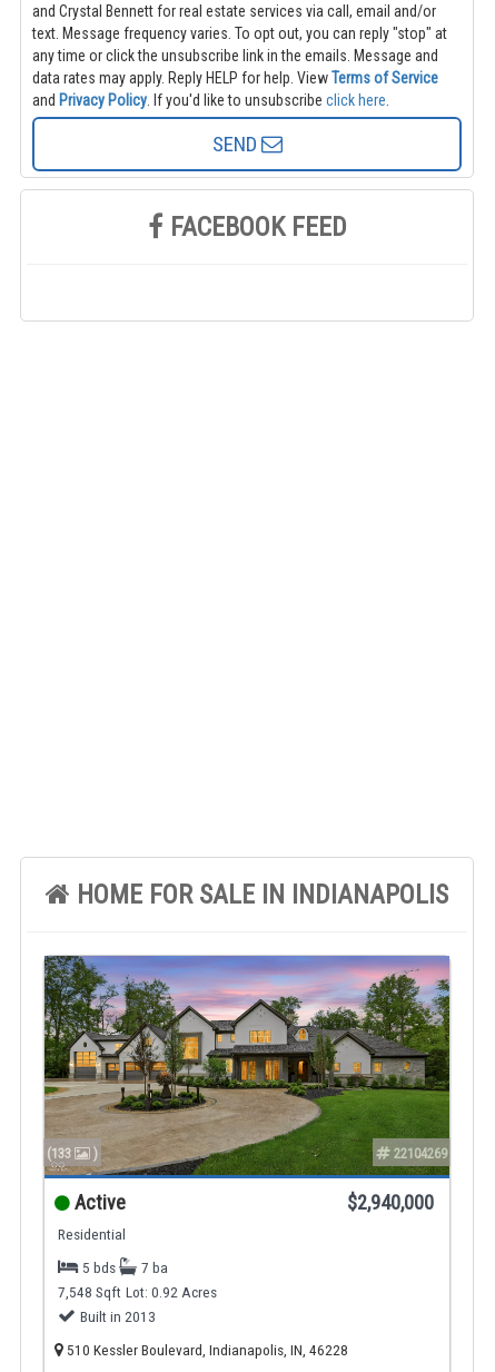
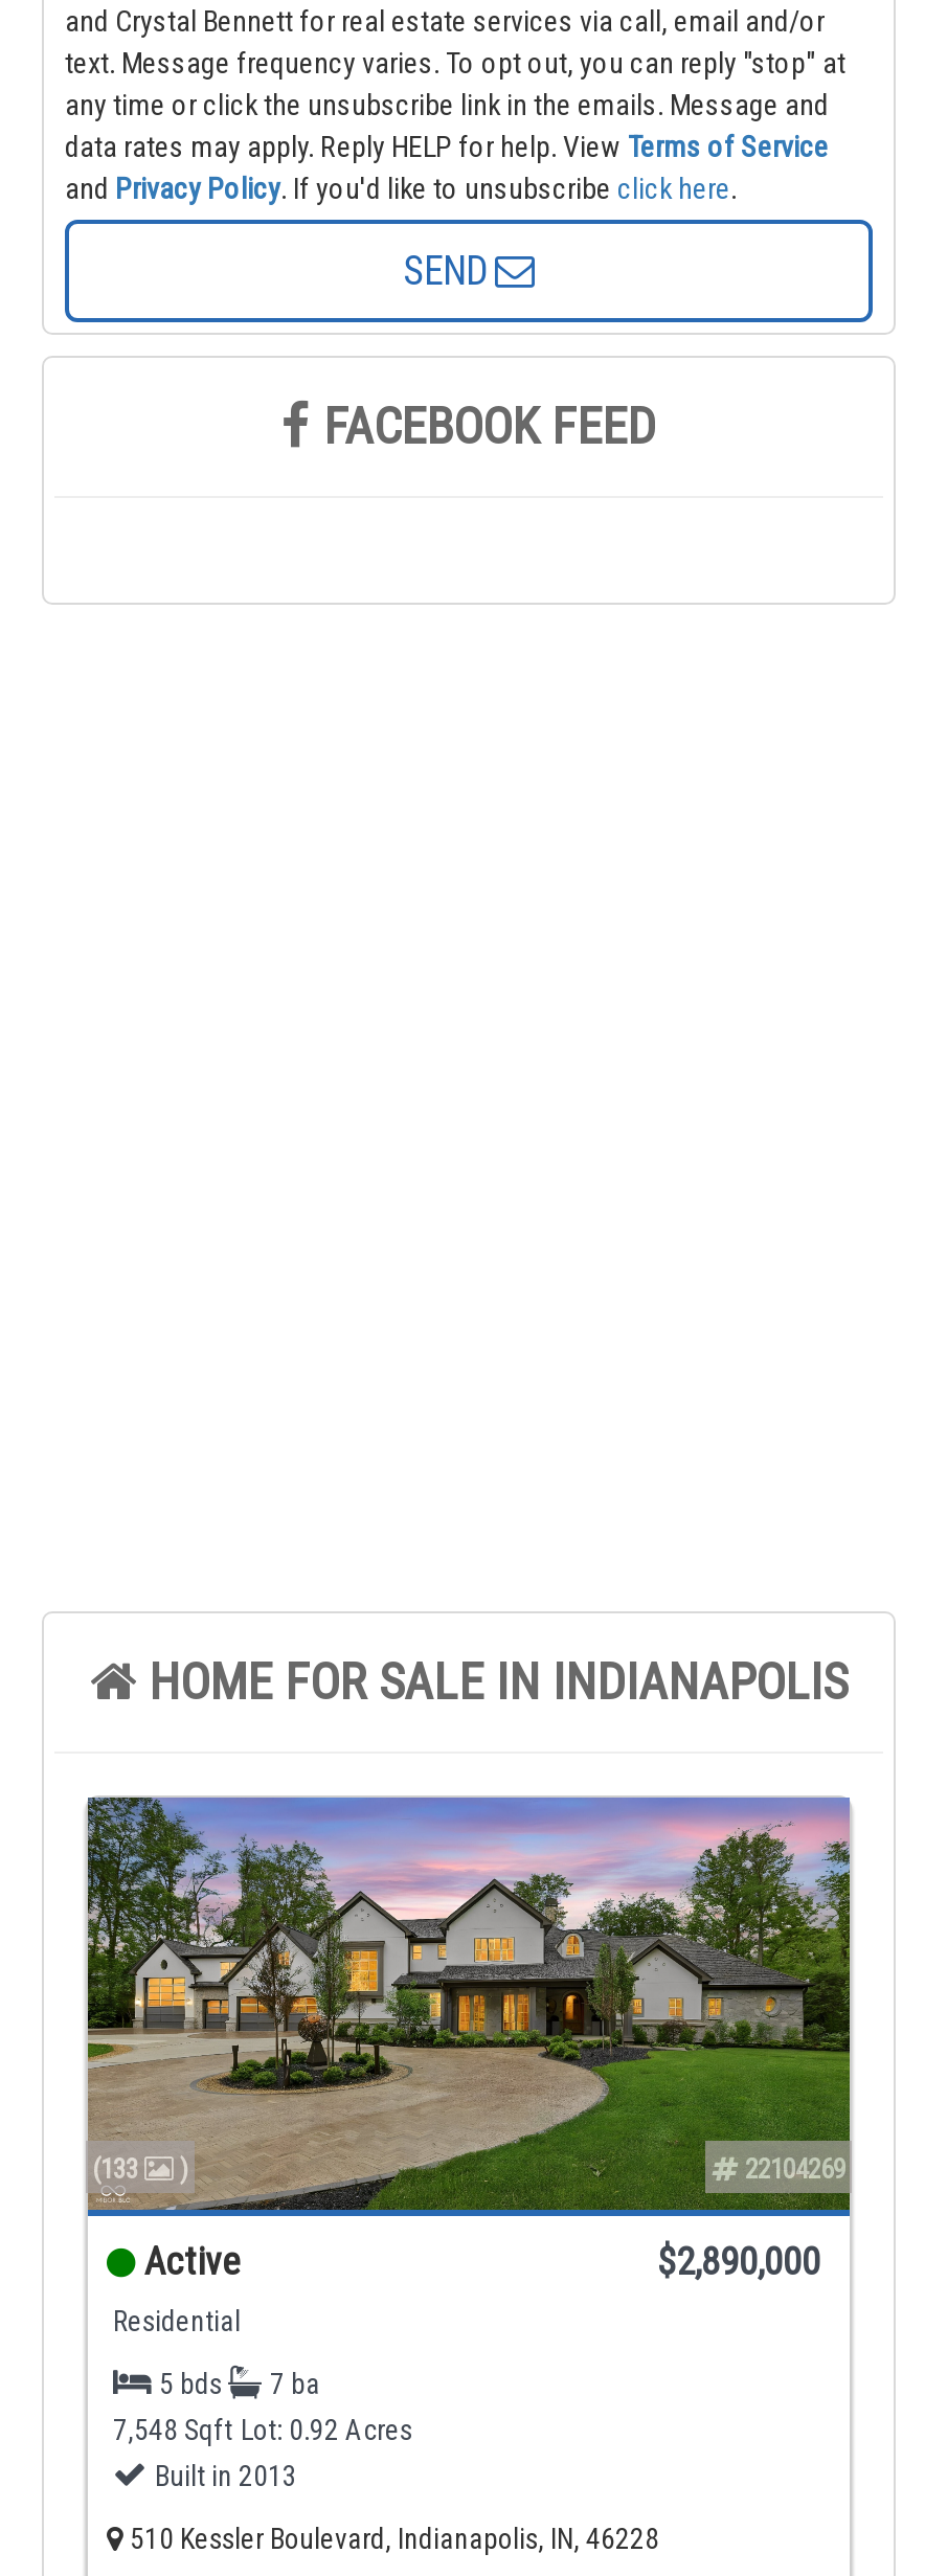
[347,1191,434,1214] $2,940,000 -> [657,2240,820,2283] $2,890,000

